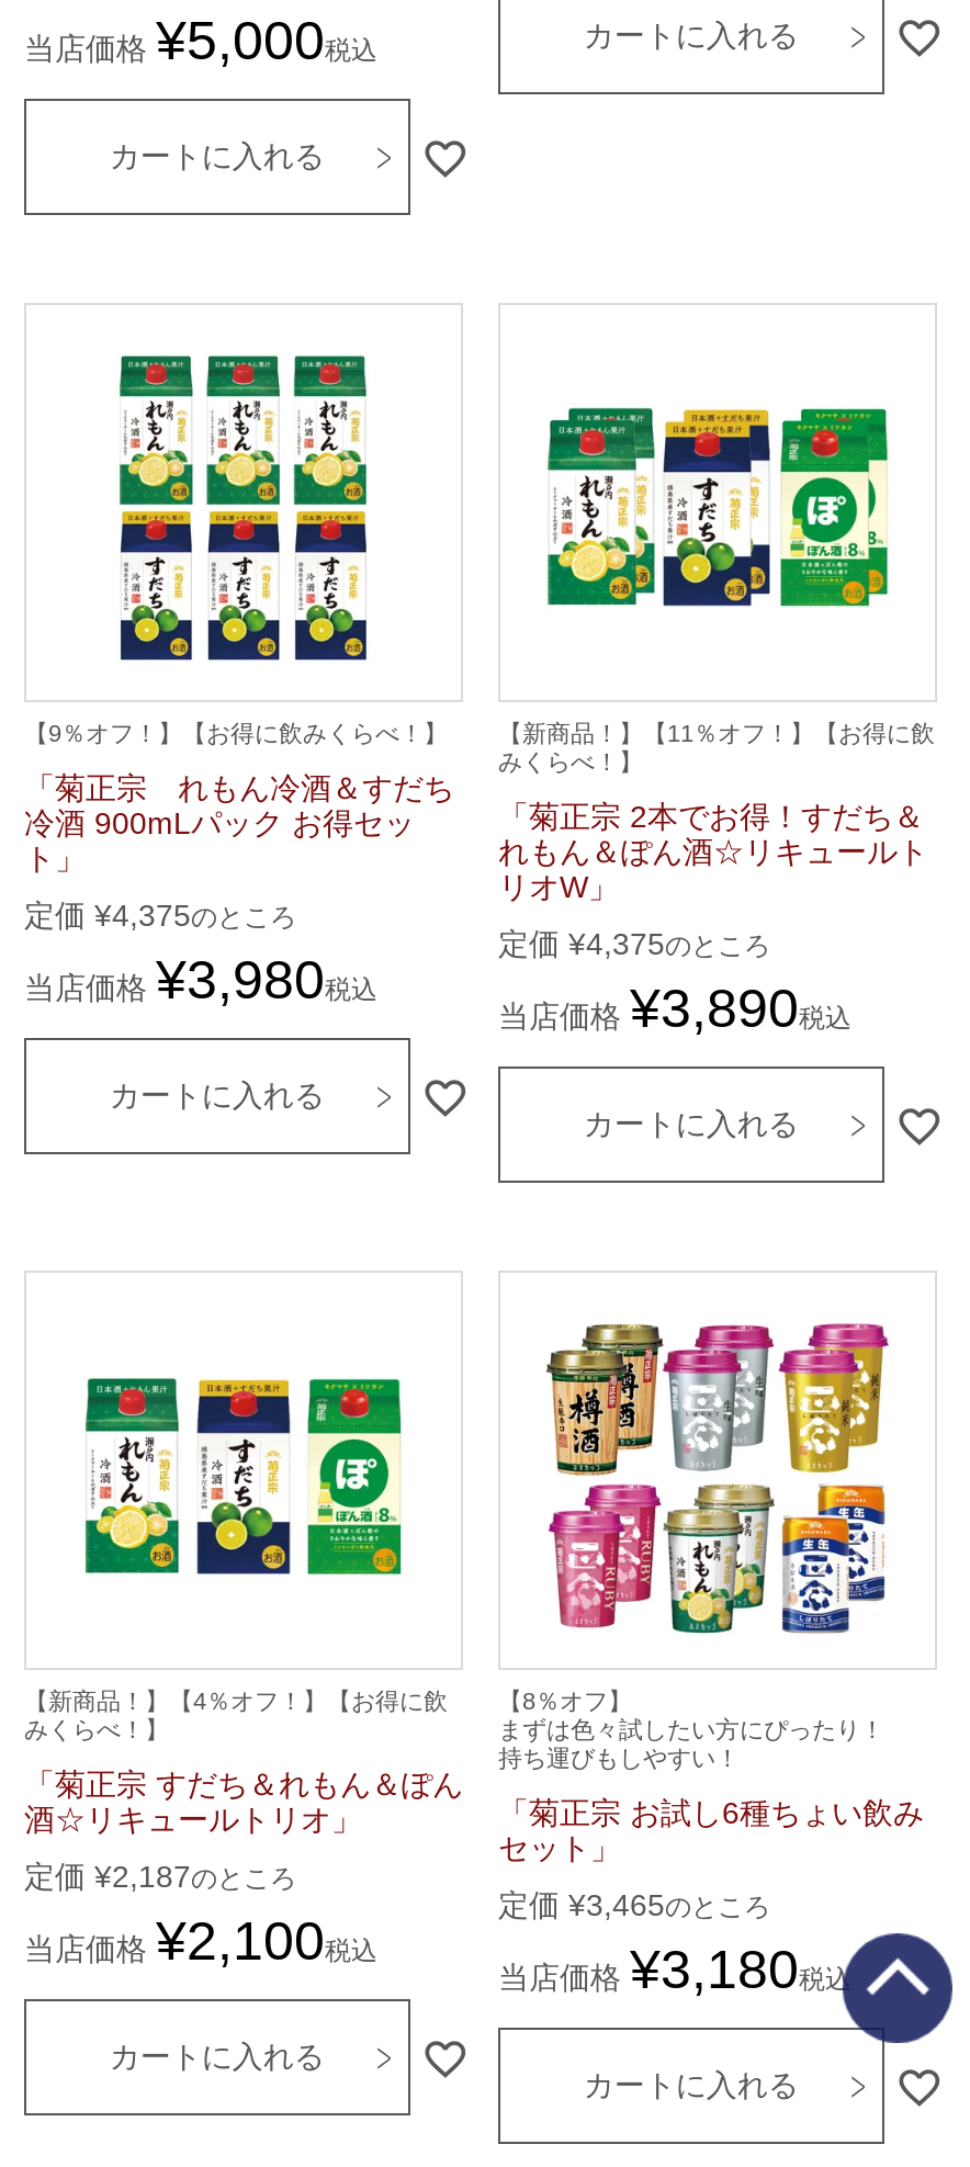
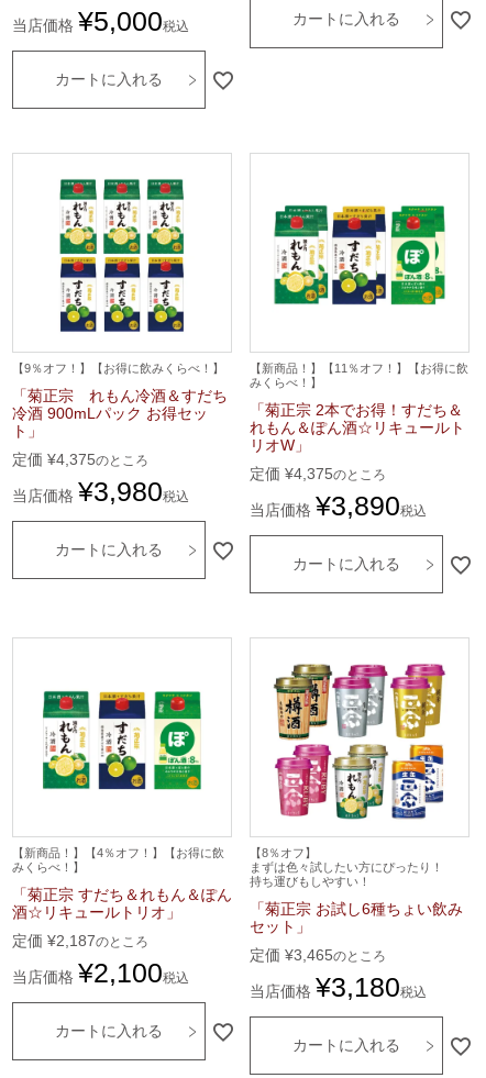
[843,1931,955,2045] [image] -> none

